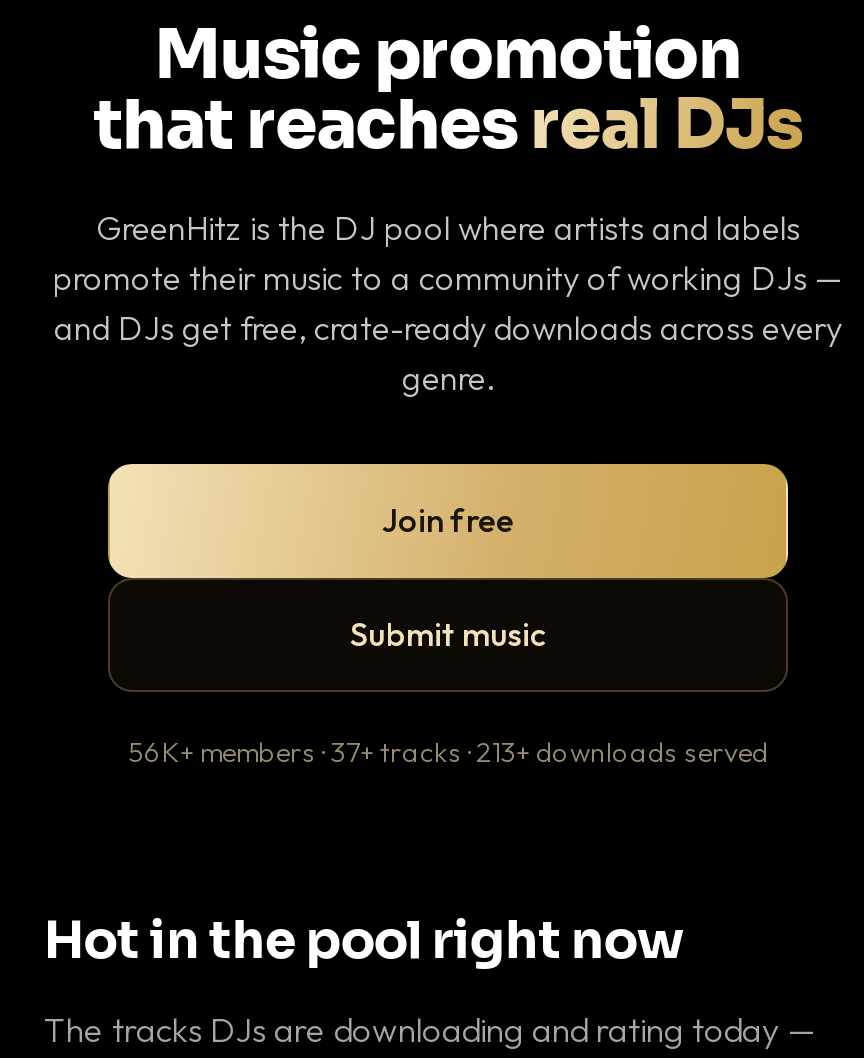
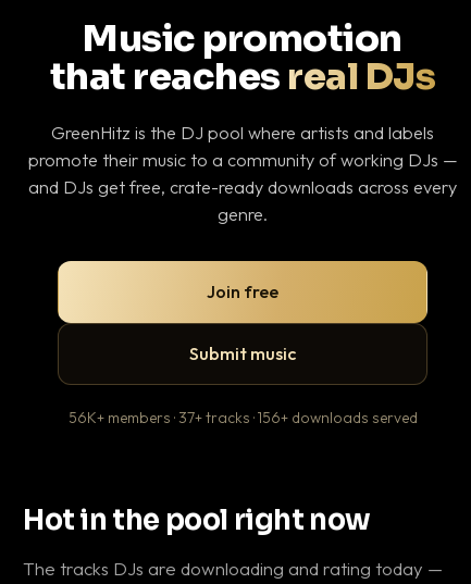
[128,734,768,770] 56K+ members · 37+ tracks · 213+ downloads served -> [68,408,417,427] 56K+ members · 37+ tracks · 156+ downloads served

